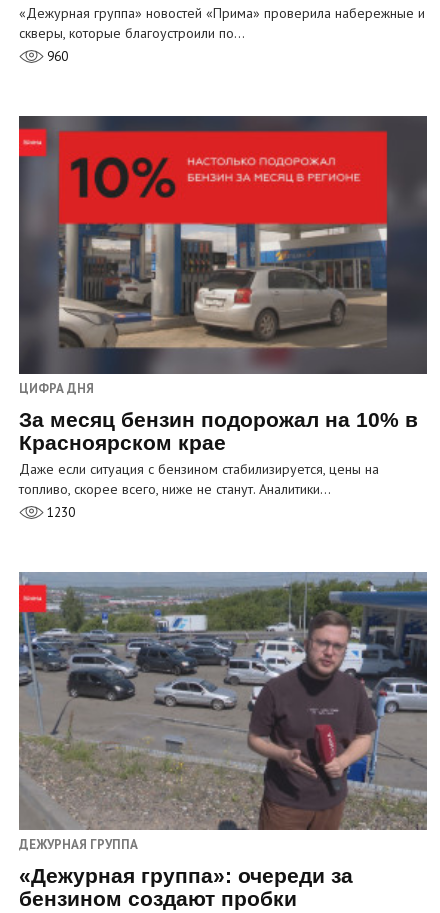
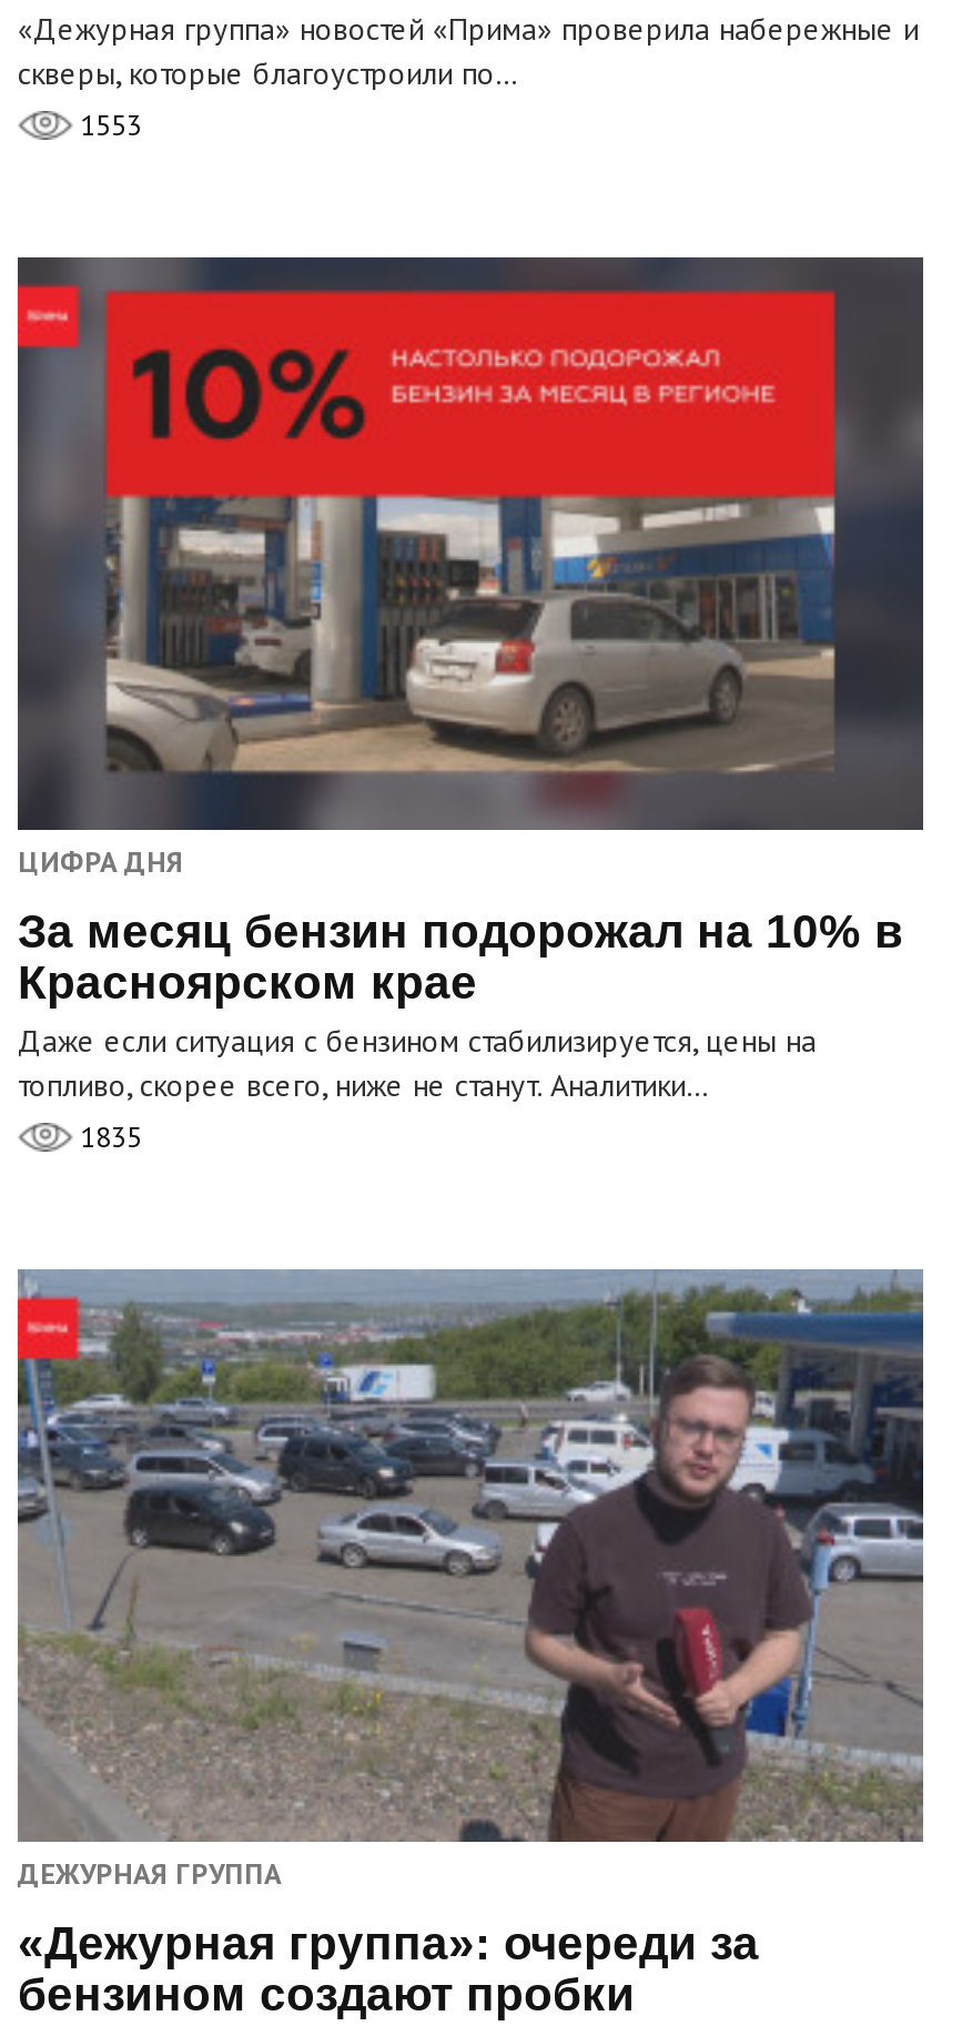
[44,48,68,65] 960 -> [73,106,142,143] 1553
[44,504,75,521] 1230 -> [73,1118,142,1155] 1835

